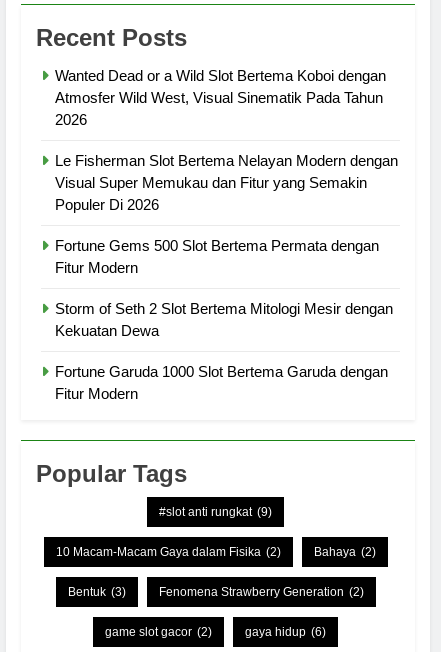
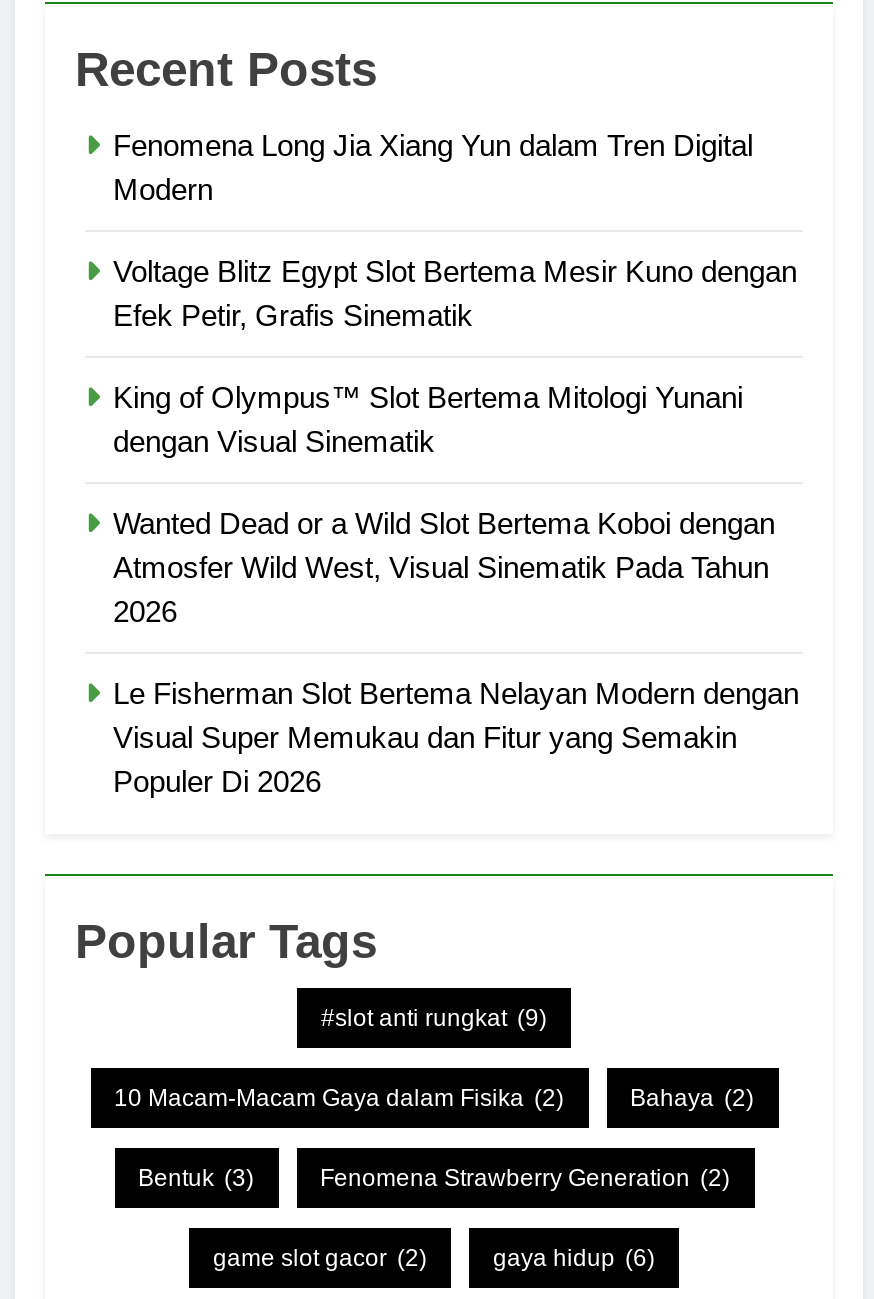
none -> [113,127,797,457] Fenomena Long Jia Xiang Yun dalam Tren Digital | Modern | Voltage Blitz Egypt Slot Bertema Mesir Kuno dengan | Efek Petir, Grafis Sinematik | King of Olympus™ Slot Bertema Mitologi Yunani | dengan Visual Sinematik
moved [55,66,398,212] -> [113,505,799,797]: Wanted Dead or a Wild Slot Bertema Koboi dengan | Atmosfer Wild West, Visual Sinematik Pada Tahun | 2026 | Le Fisherman Slot Bertema Nelayan Modern dengan | Visual Super Memukau dan Fitur yang Semakin | Populer Di 2026
[55,236,393,401] Fortune Gems 500 Slot Bertema Permata dengan | Fitur Modern | Storm of Seth 2 Slot Bertema Mitologi Mesir dengan | Kekuatan Dewa | Fortune Garuda 1000 Slot Bertema Garuda dengan | Fitur Modern -> none

